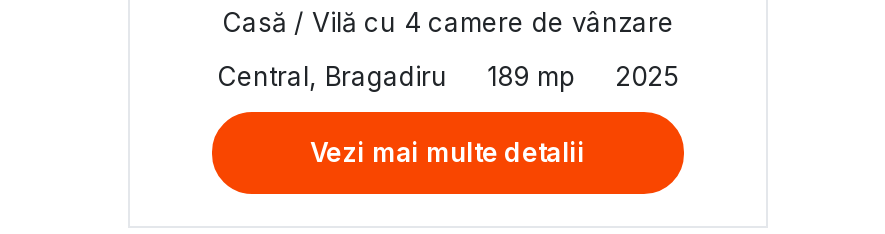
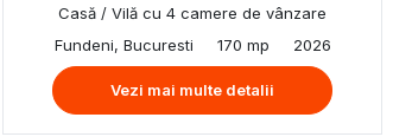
[217,60,679,92] Central, Bragadiru | 189 mp | 2025 -> [54,35,331,54] Fundeni, Bucuresti | 170 mp | 2026

